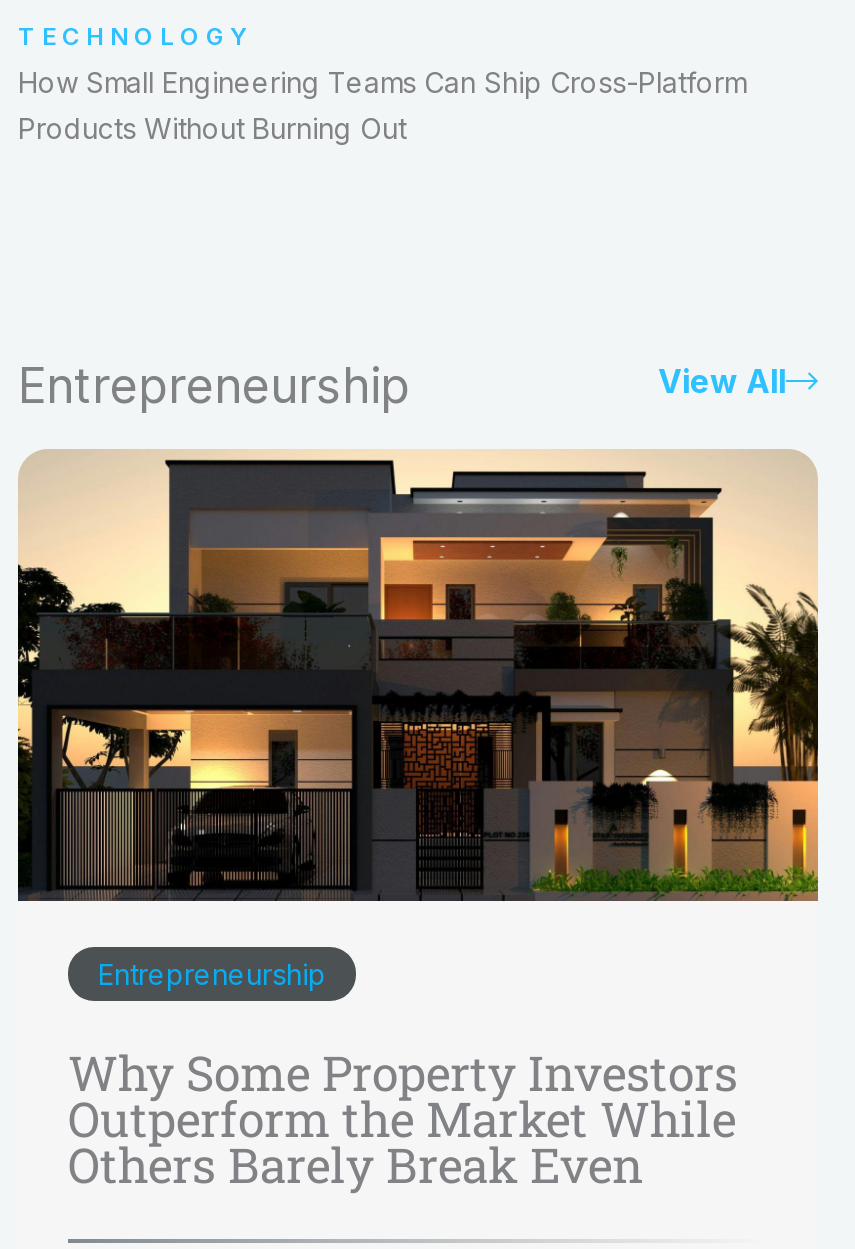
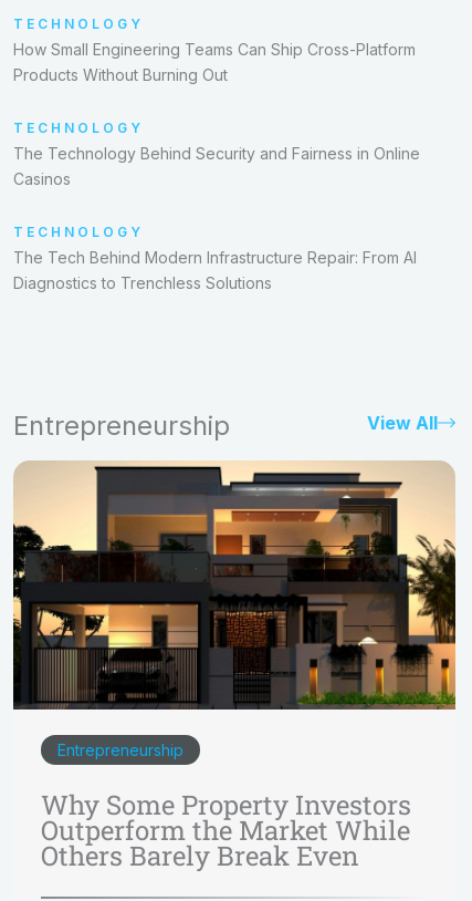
none -> [13,120,420,292] TECHNOLOGY | The Technology Behind Security and Fairness in Online | Casinos | TECHNOLOGY | The Tech Behind Modern Infrastructure Repair: From AI | Diagnostics to Trenchless Solutions

